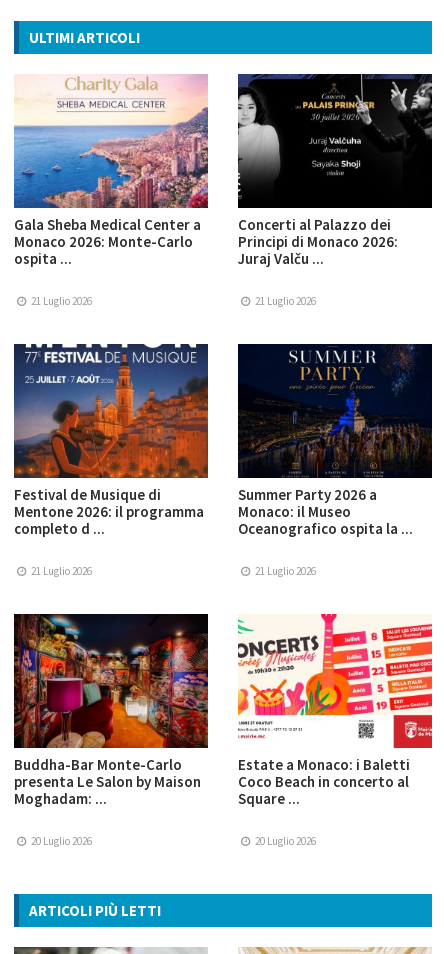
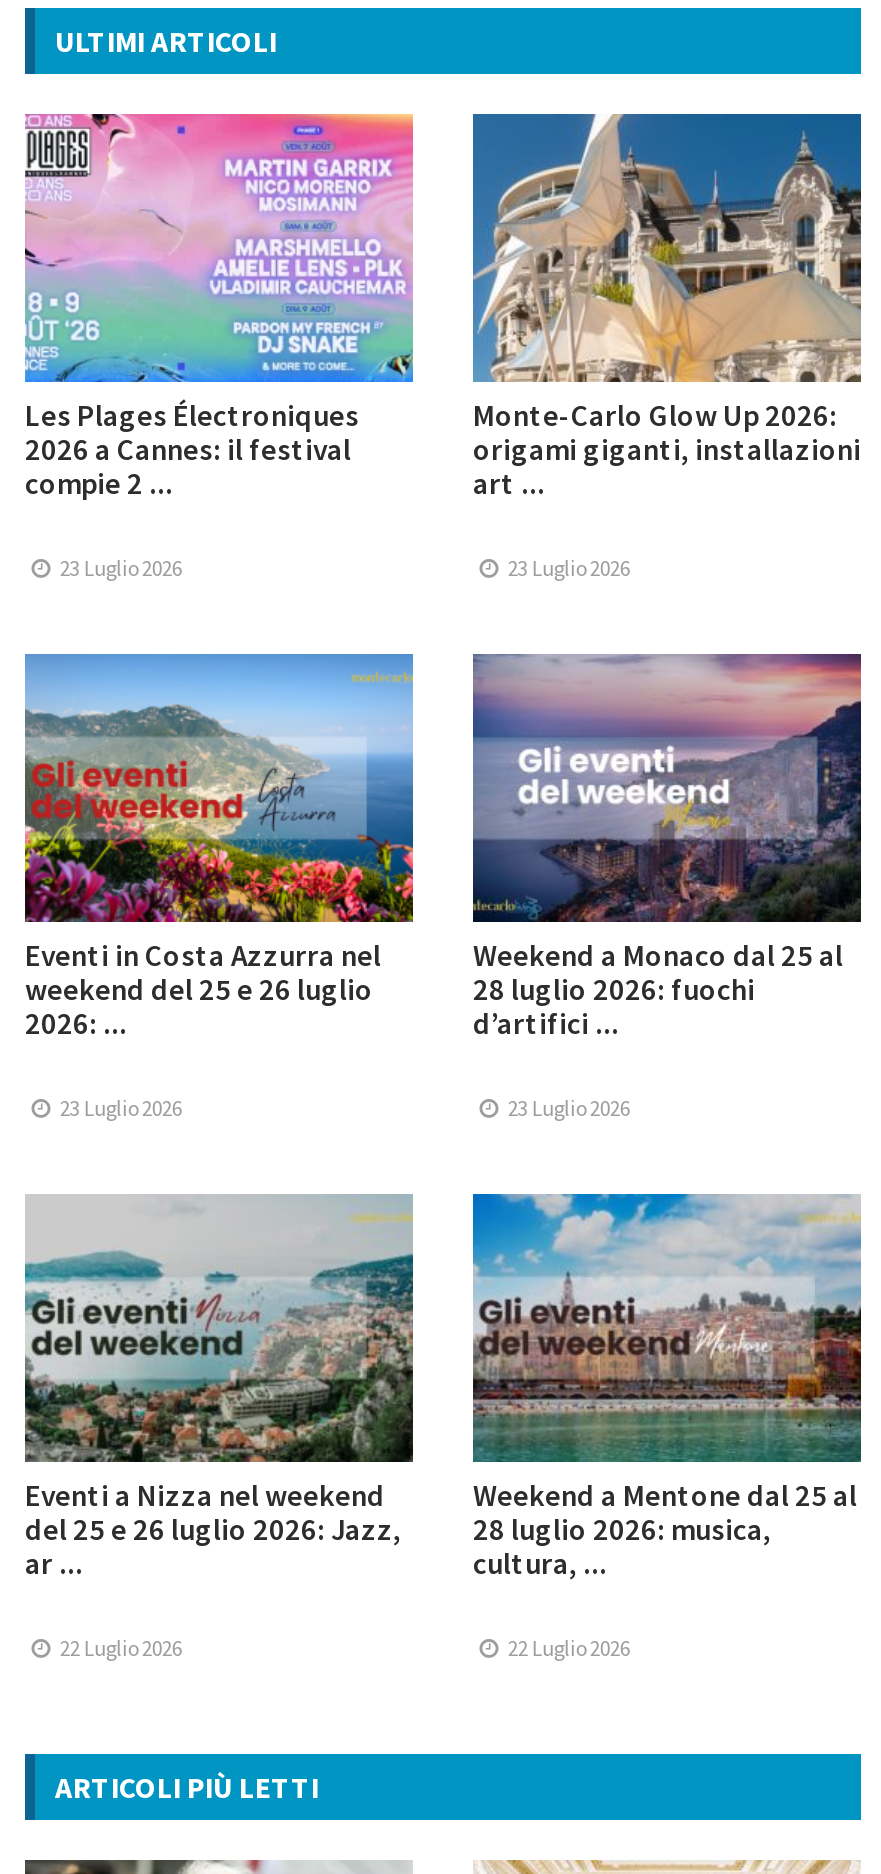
[14,74,209,268] [image] | Gala Sheba Medical Center a | Monaco 2026: Monte-Carlo | ospita ... -> [23,112,415,502] [image] | Les Plages Électroniques | 2026 a Cannes: il festival | compie 2 ...
[237,73,433,268] [image] | Concerti al Palazzo dei | Principi di Monaco 2026: | Juraj Valču ... -> [471,112,863,502] [image] | Monte-Carlo Glow Up 2026: | origami giganti, installazioni | art ...
[29,294,92,308] 21 Luglio 2026 -> [56,554,182,582] 23 Luglio 2026
[253,294,316,308] 21 Luglio 2026 -> [504,554,630,582] 23 Luglio 2026
[13,343,209,538] [image] | Festival de Musique di | Mentone 2026: il programma | completo d ... -> [23,652,415,1042] [image] | Eventi in Costa Azzurra nel | weekend del 25 e 26 luglio | 2026: ...
[237,343,433,538] [image] | Summer Party 2026 a | Monaco: il Museo | Oceanografico ospita la ... -> [471,652,863,1042] [image] | Weekend a Monaco dal 25 al | 28 luglio 2026: fuochi | d’artifici ...
[29,564,92,578] 21 Luglio 2026 -> [56,1094,182,1122] 23 Luglio 2026
[253,564,316,578] 21 Luglio 2026 -> [504,1094,630,1122] 23 Luglio 2026
[13,613,209,808] [image] | Buddha-Bar Monte-Carlo | presenta Le Salon by Maison | Moghadam: ... -> [23,1194,415,1582] [image] | Eventi a Nizza nel weekend | del 25 e 26 luglio 2026: Jazz, | ar ...
[237,613,433,808] [image] | Estate a Monaco: i Baletti | Coco Beach in concerto al | Square ... -> [471,1192,863,1582] [image] | Weekend a Mentone dal 25 al | 28 luglio 2026: musica, | cultura, ...
[29,834,92,848] 20 Luglio 2026 -> [56,1634,182,1662] 22 Luglio 2026
[253,834,316,848] 20 Luglio 2026 -> [504,1634,630,1662] 22 Luglio 2026

